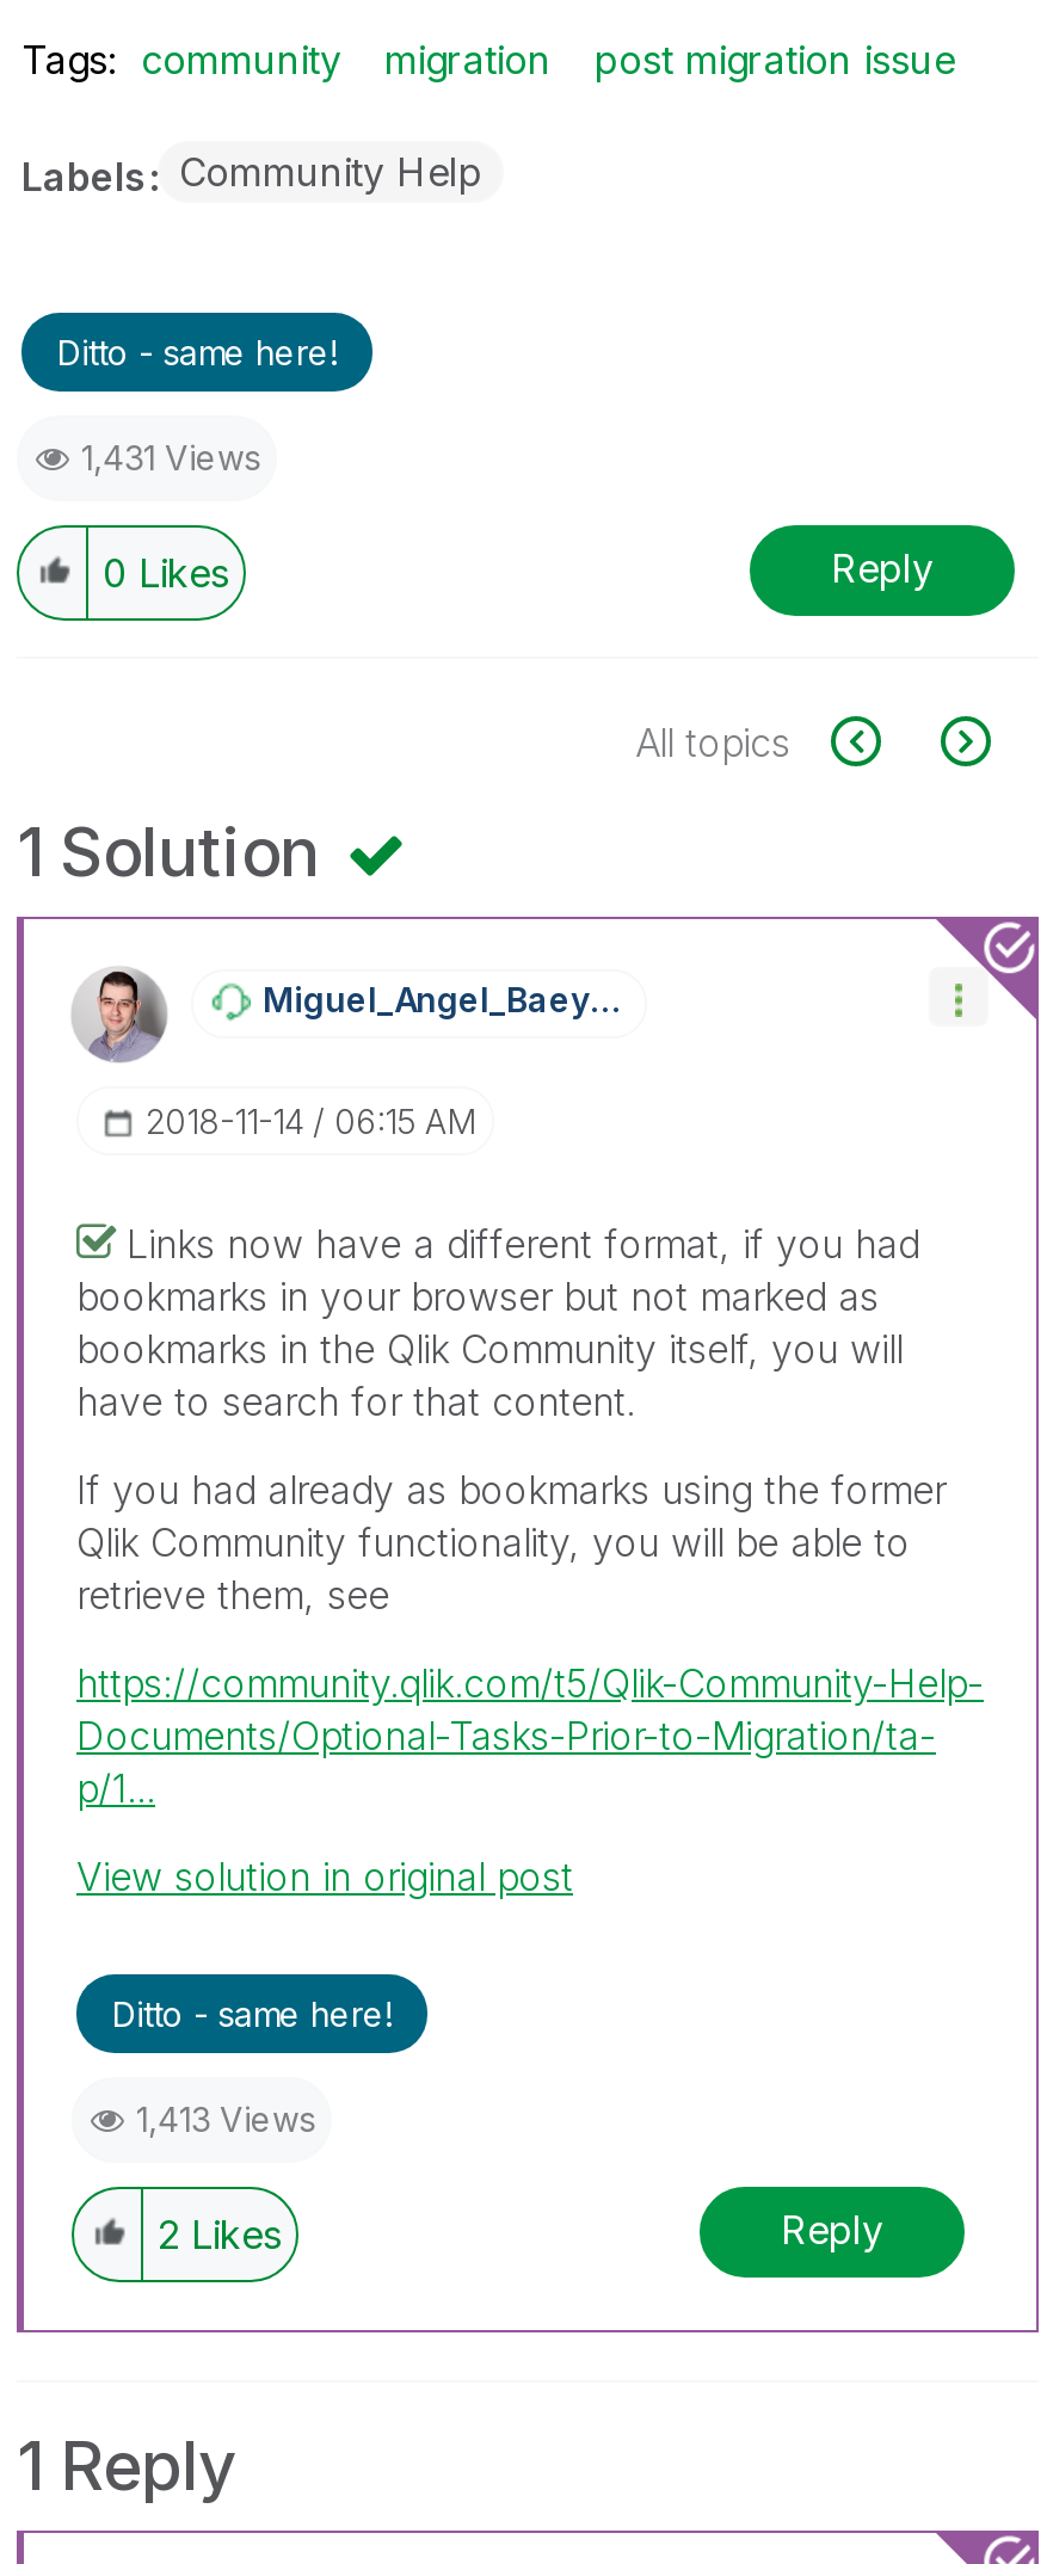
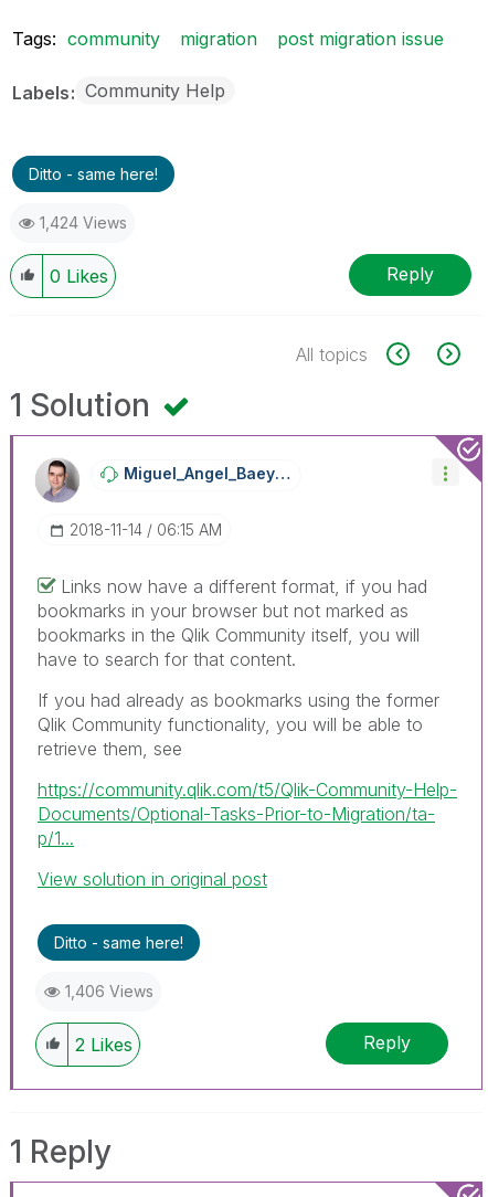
[81,436,260,476] 1,431 Views -> [40,213,127,231] 1,424 Views
[136,2097,315,2138] 1,413 Views -> [65,981,153,1000] 1,406 Views

